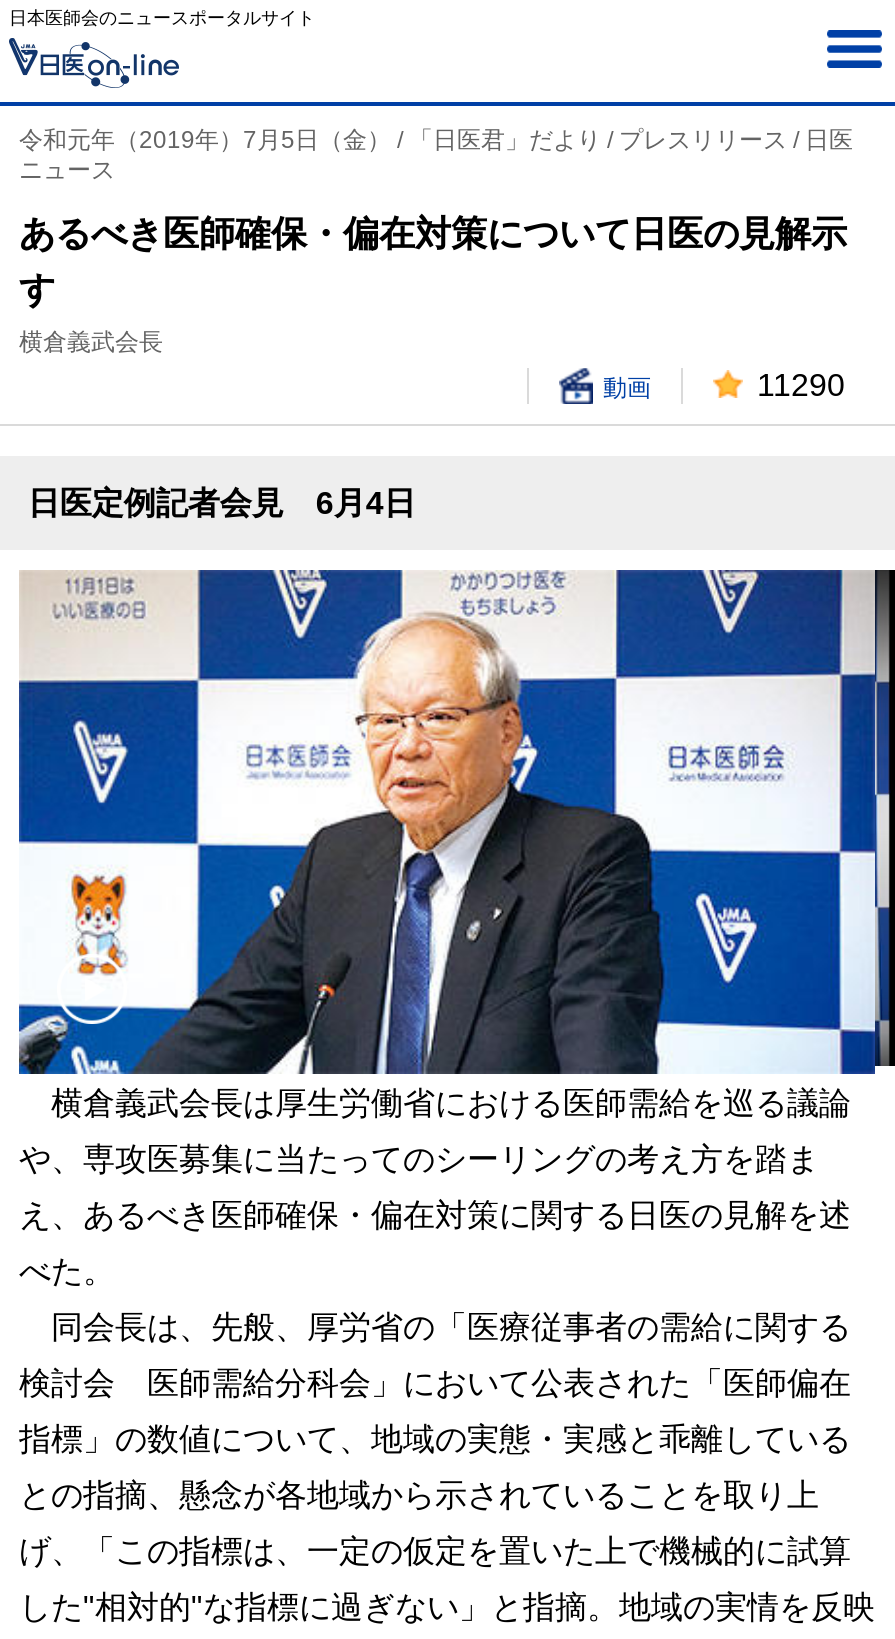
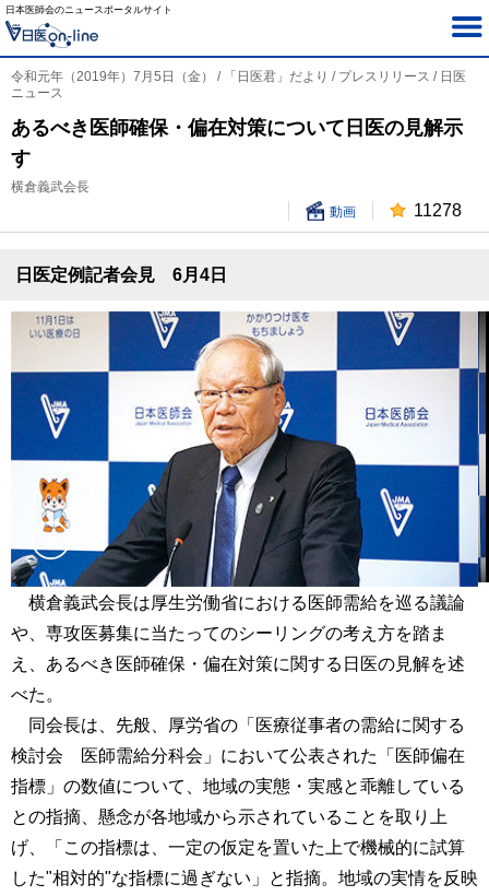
[757,368,845,402] 11290 -> [414,201,462,220] 11278

